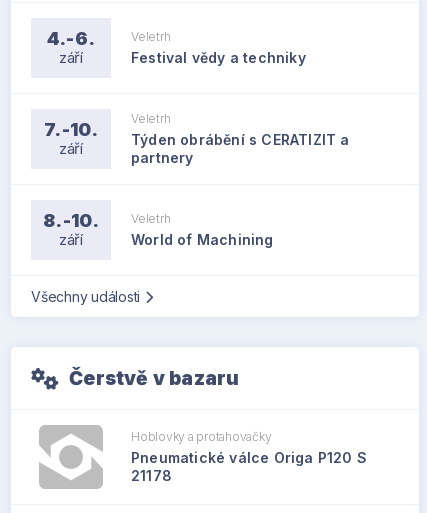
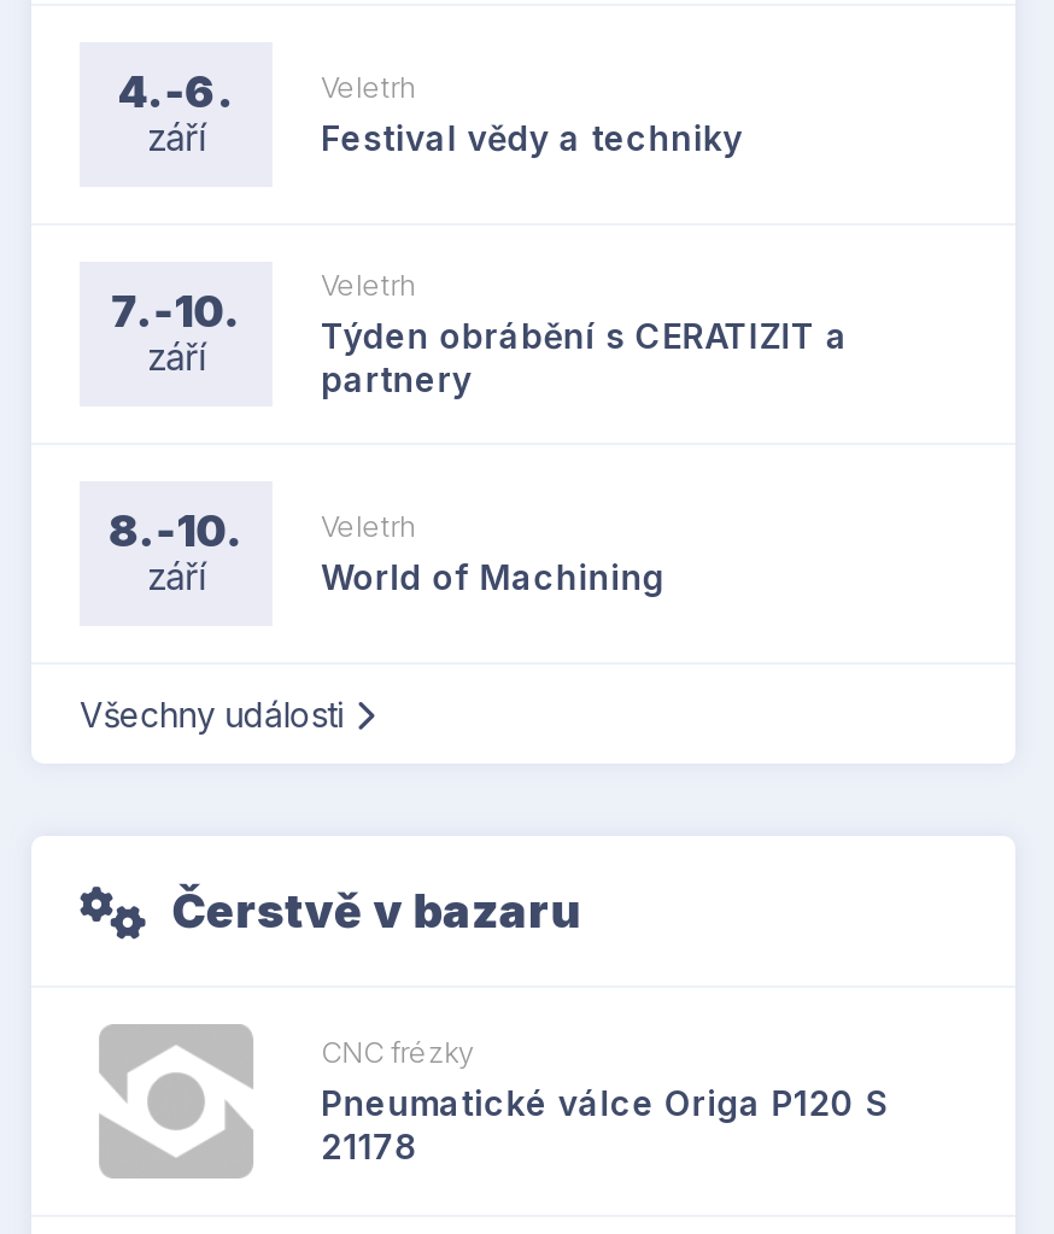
[131,428,271,443] Hoblovky a protahovačky -> [321,1033,474,1069] CNC frézky

